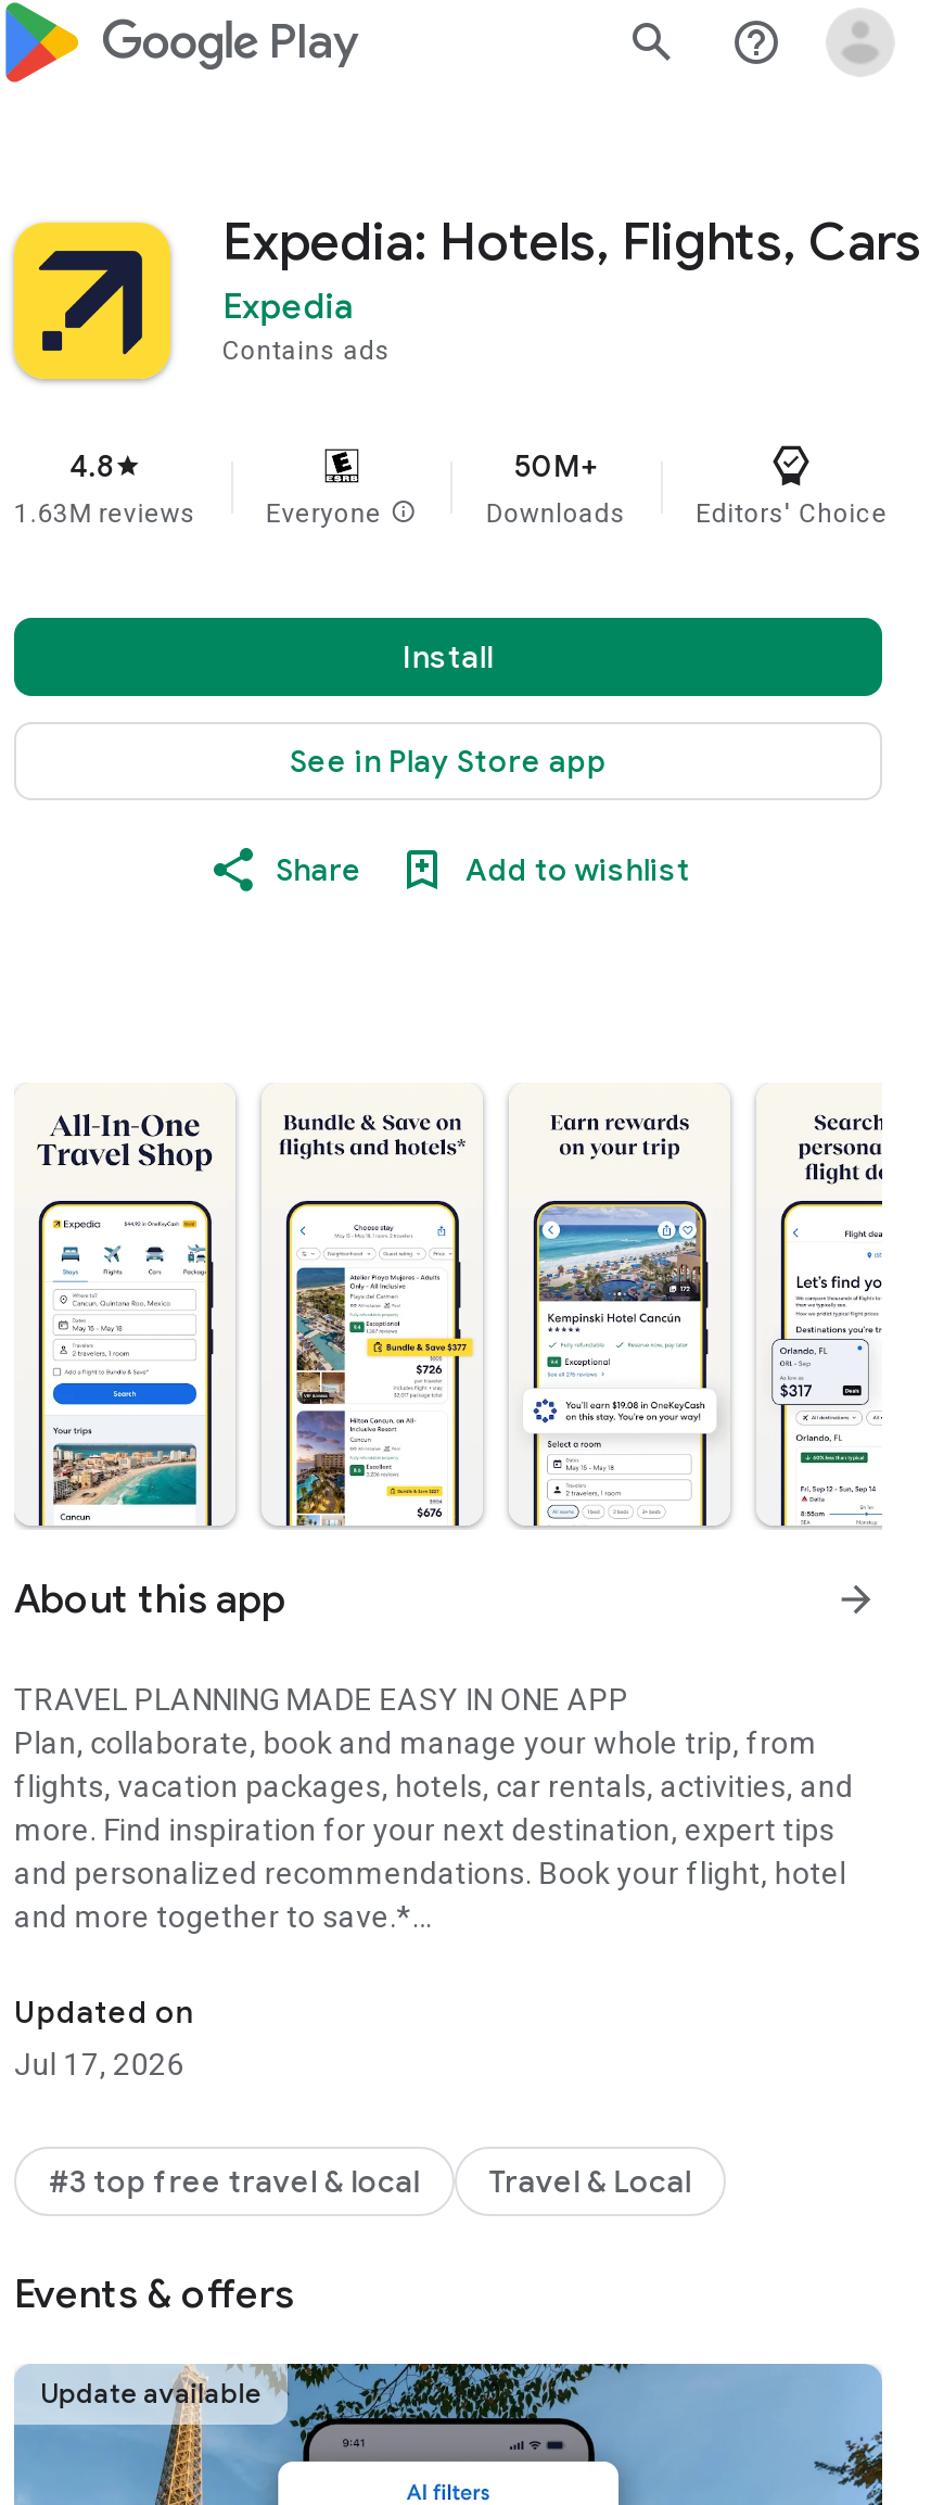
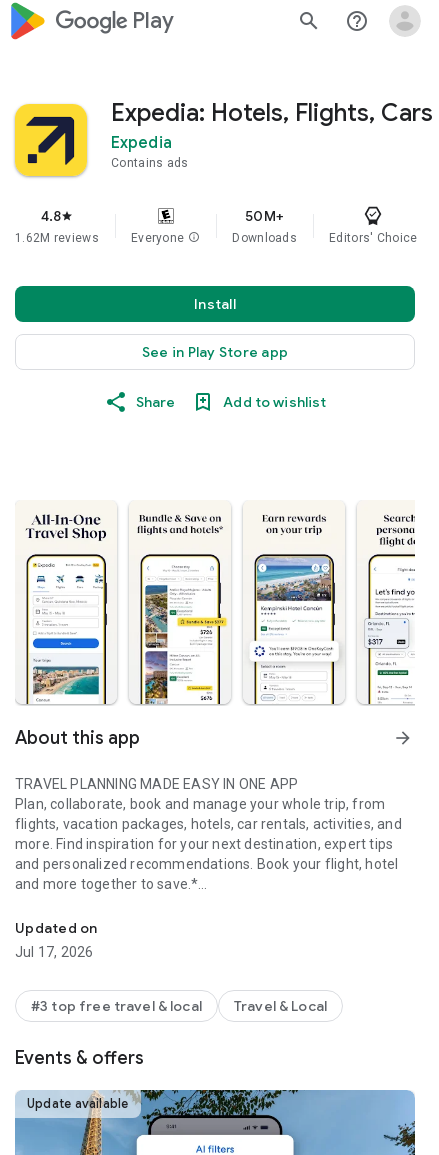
[14,498,196,529] 1.63M reviews -> [15,231,99,245] 1.62M reviews

